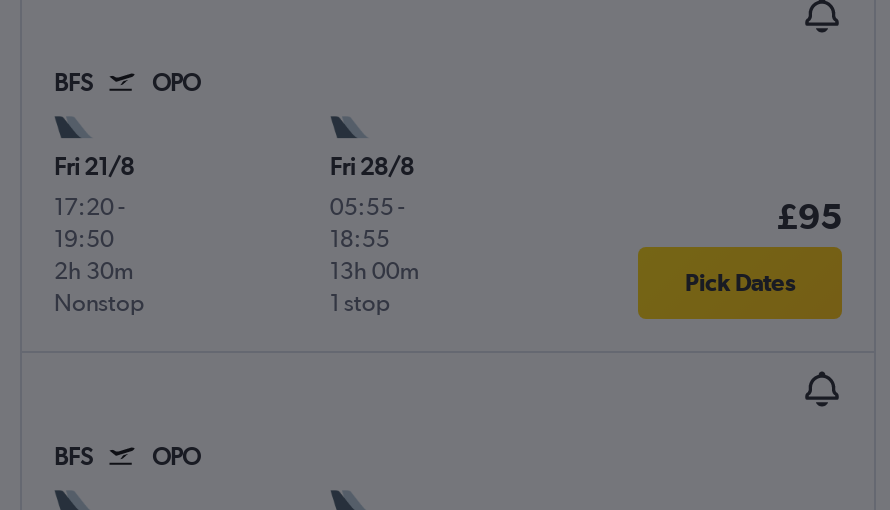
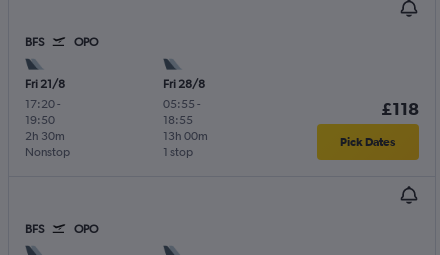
[776,195,842,235] £95 -> [381,98,419,118] £118

